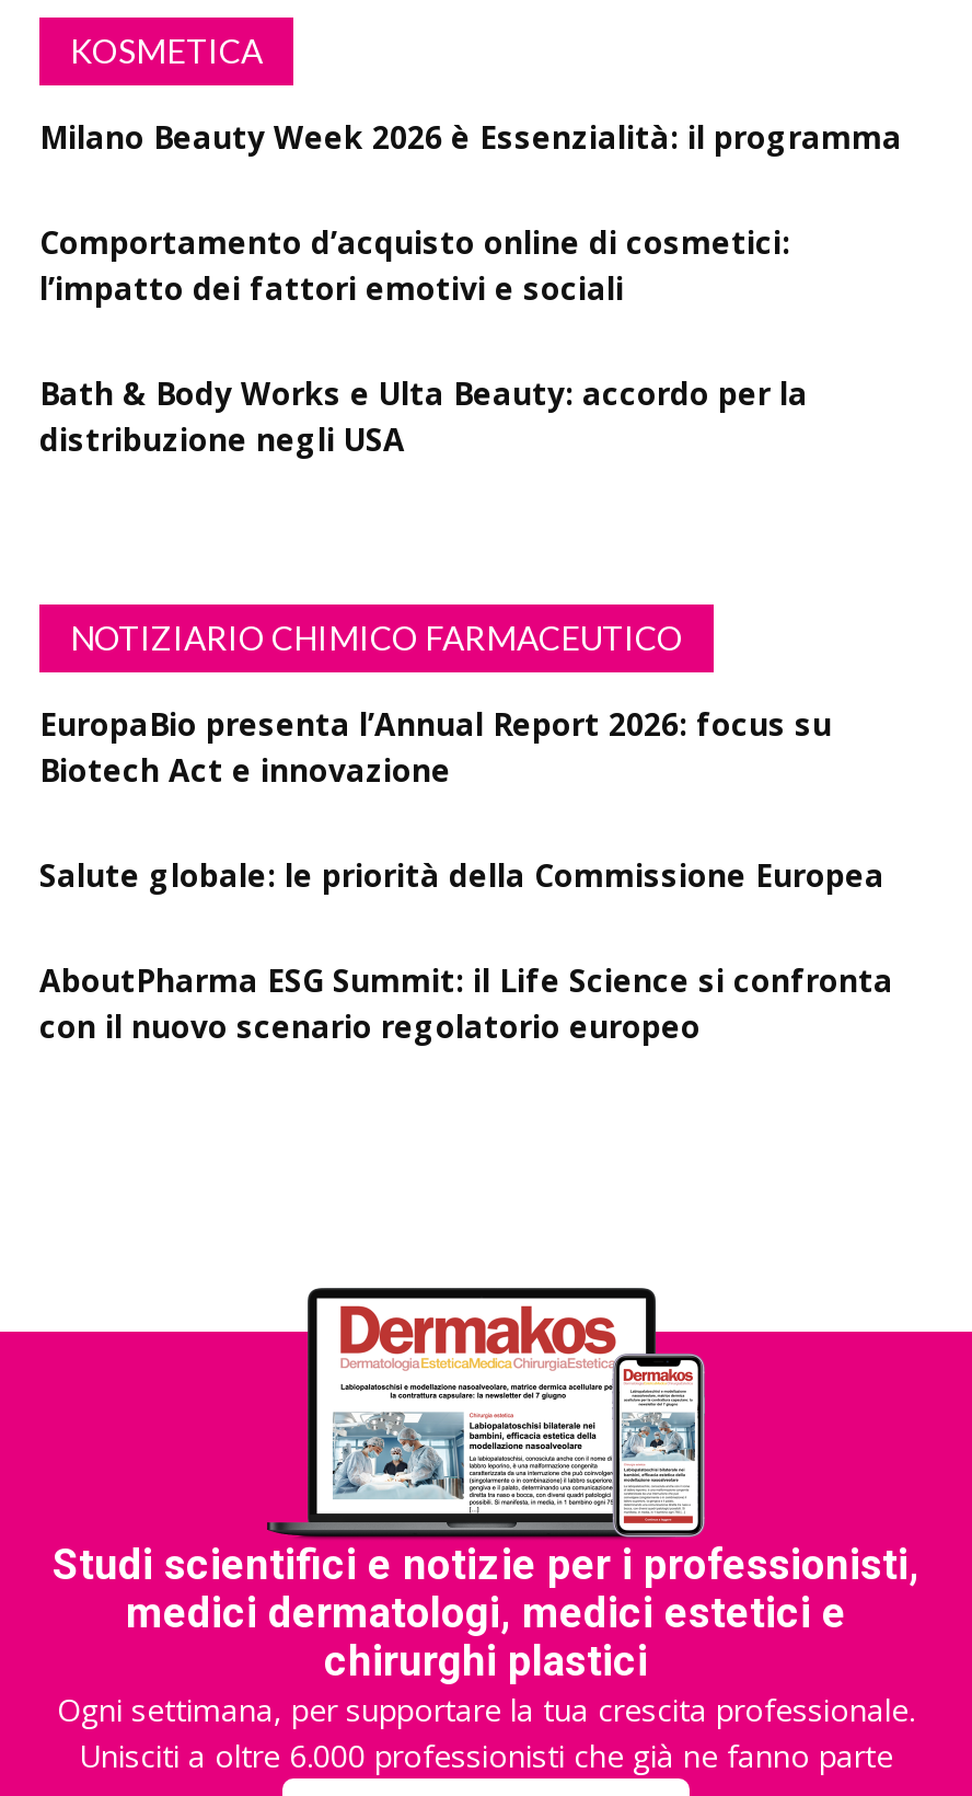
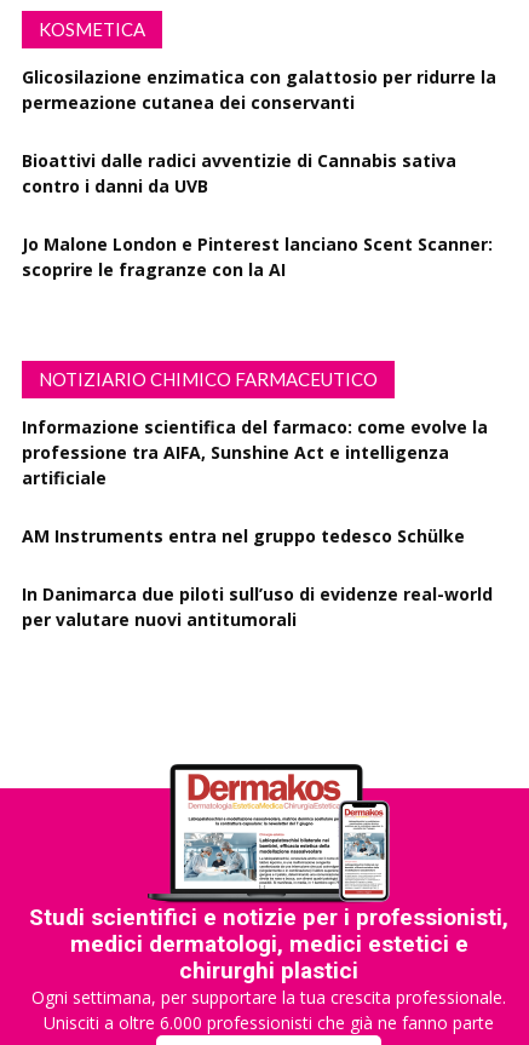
[39,116,902,157] Milano Beauty Week 2026 è Essenzialità: il programma -> [22,65,496,114] Glicosilazione enzimatica con galattosio per ridurre la | permeazione cutanea dei conservanti
[39,221,790,309] Comportamento d’acquisto online di cosmetici: | l’impatto dei fattori emotivi e sociali -> [22,149,456,197] Bioattivi dalle radici avventizie di Cannabis sativa | contro i danni da UVB
[39,372,808,460] Bath & Body Works e Ulta Beauty: accordo per la | distribuzione negli USA -> [22,232,493,281] Jo Malone London e Pinterest lanciano Scent Scanner: | scoprire le fragranze con la AI
[39,703,832,790] EuropaBio presenta l’Annual Report 2026: focus su | Biotech Act e innovazione -> [22,415,488,489] Informazione scientifica del farmaco: come evolve la | professione tra AIFA, Sunshine Act e intelligenza | artificiale
[39,854,884,896] Salute globale: le priorità della Commissione Europea -> [22,524,465,547] AM Instruments entra nel gruppo tedesco Schülke
[39,959,893,1047] AboutPharma ESG Summit: il Life Science si confronta | con il nuovo scenario regolatorio europeo -> [22,582,493,631] In Danimarca due piloti sull’uso di evidenze real-world | per valutare nuovi antitumorali

